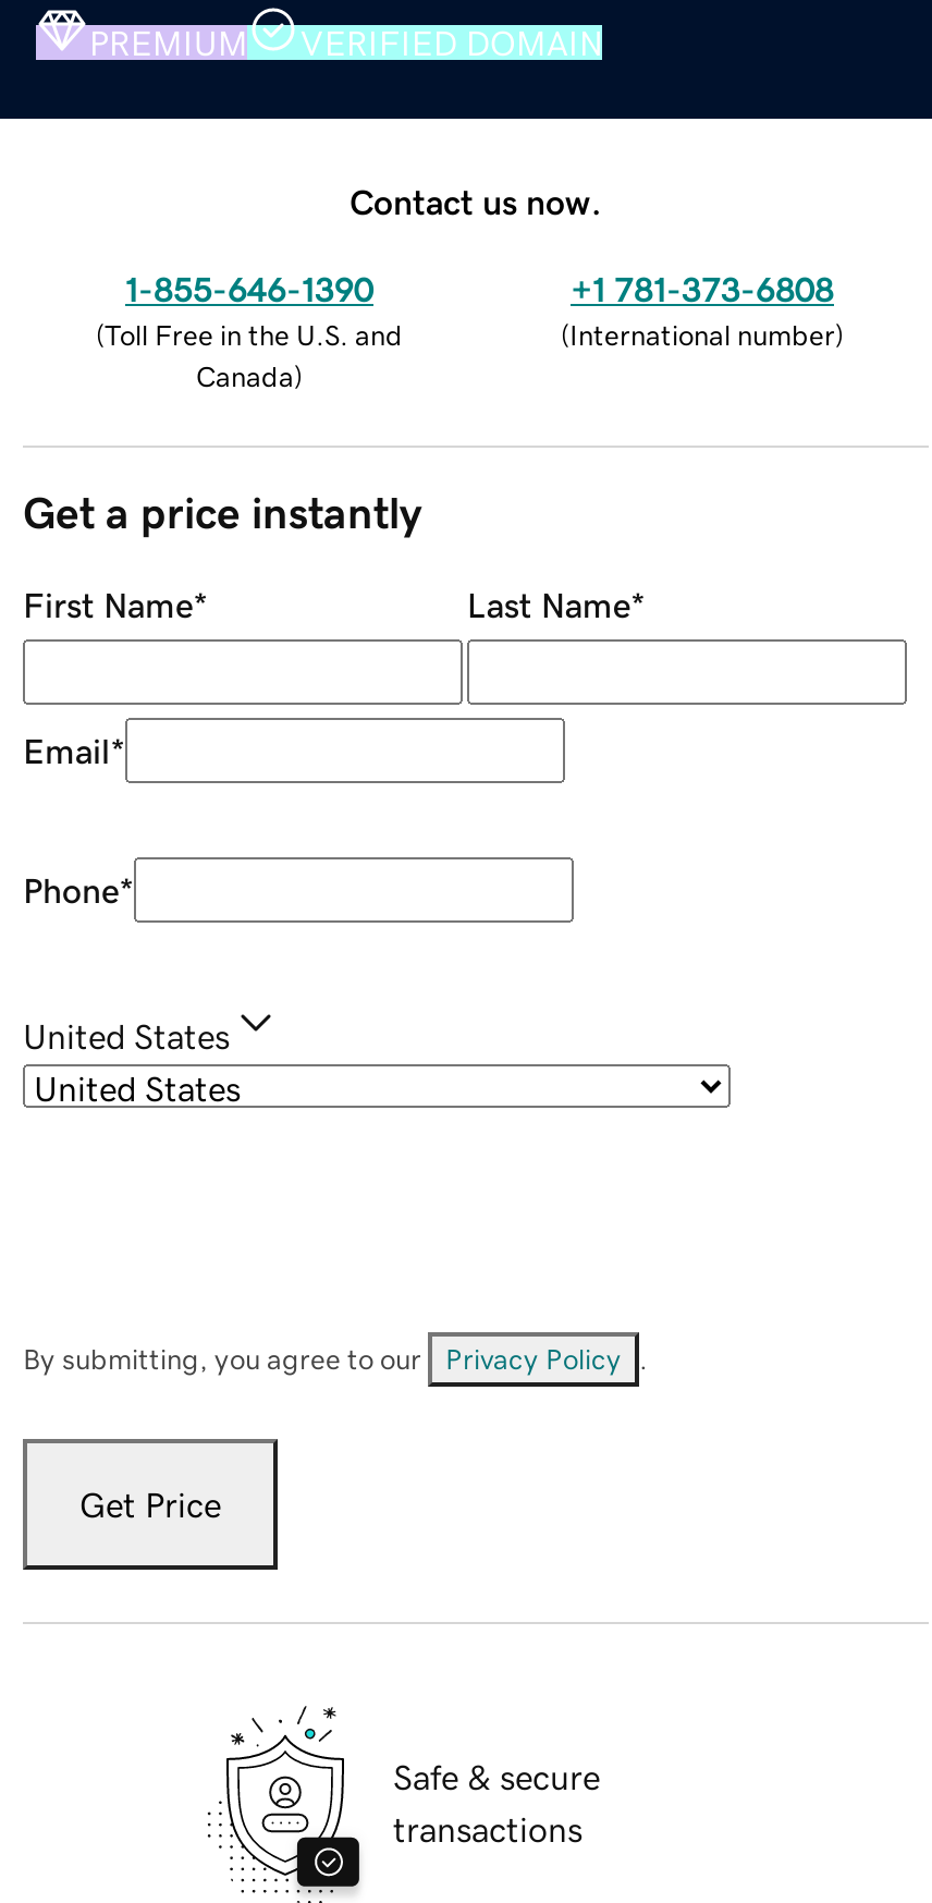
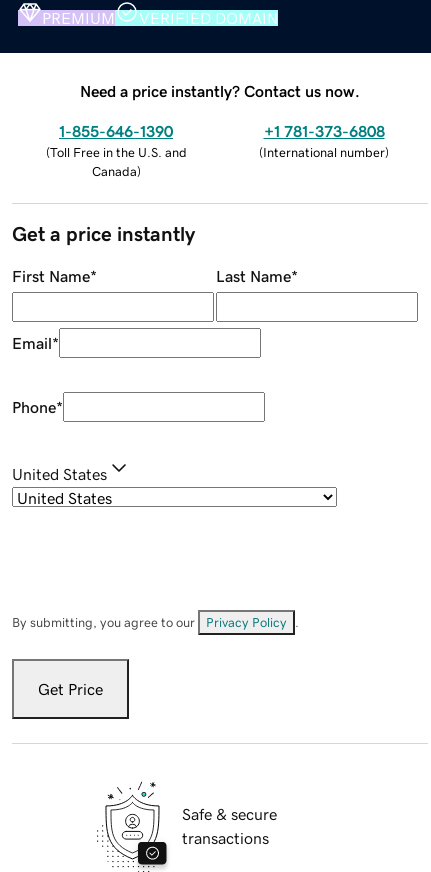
[349,183,602,218] Contact us now. -> [80,83,360,99] Need a price instantly? Contact us now.

